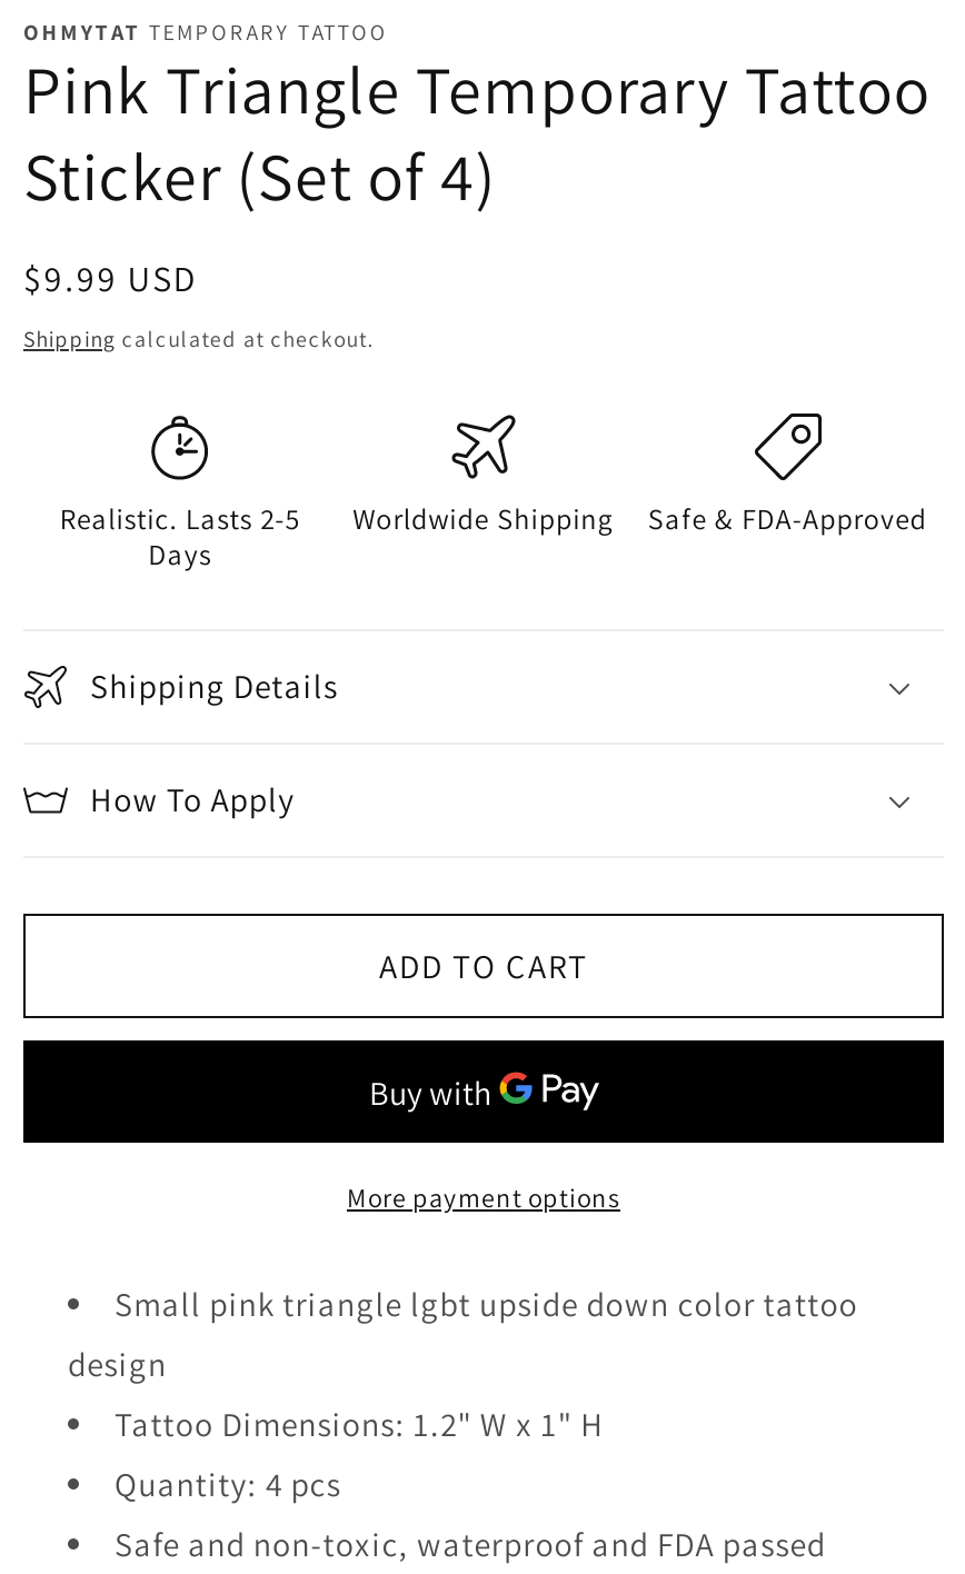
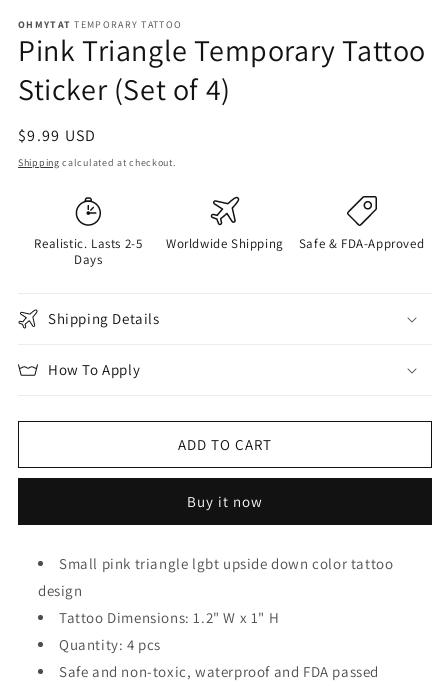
[347,1180,620,1214] More payment options -> [187,492,263,511] Buy it now

